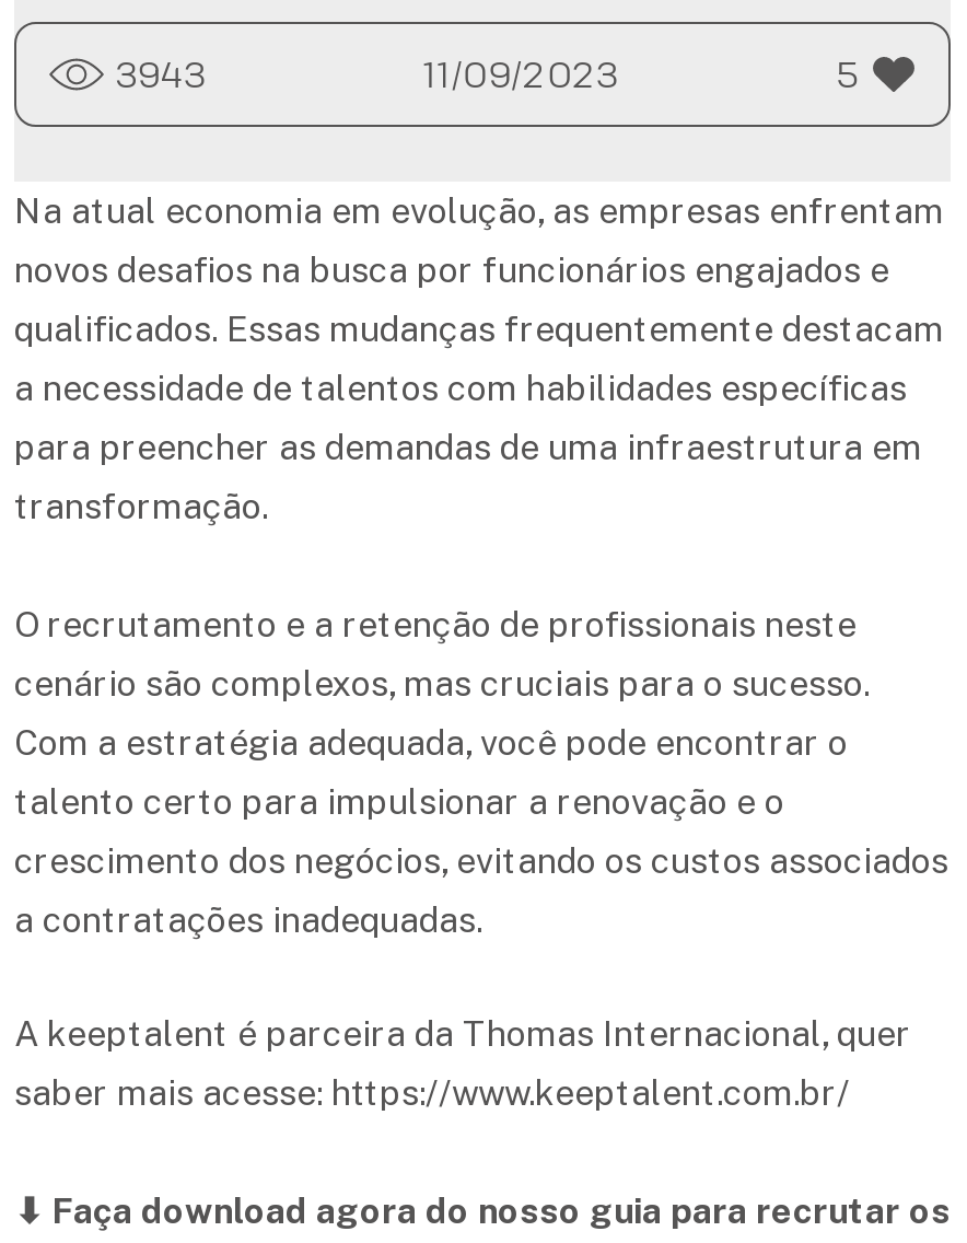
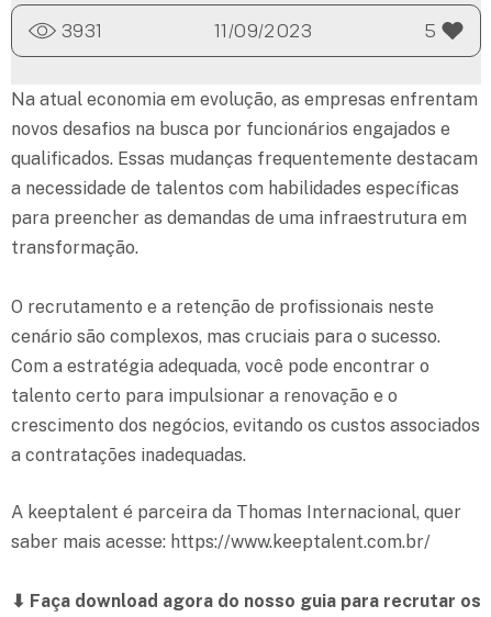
[115,51,206,99] 3943 -> [62,19,103,43] 3931

